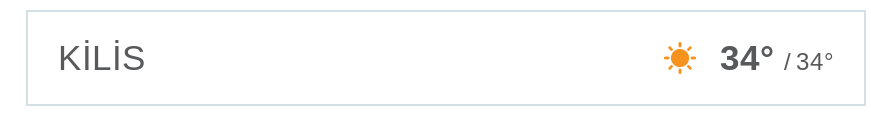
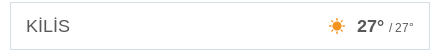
[720,38,834,78] 34° / 34° -> [357,16,414,36] 27° / 27°

